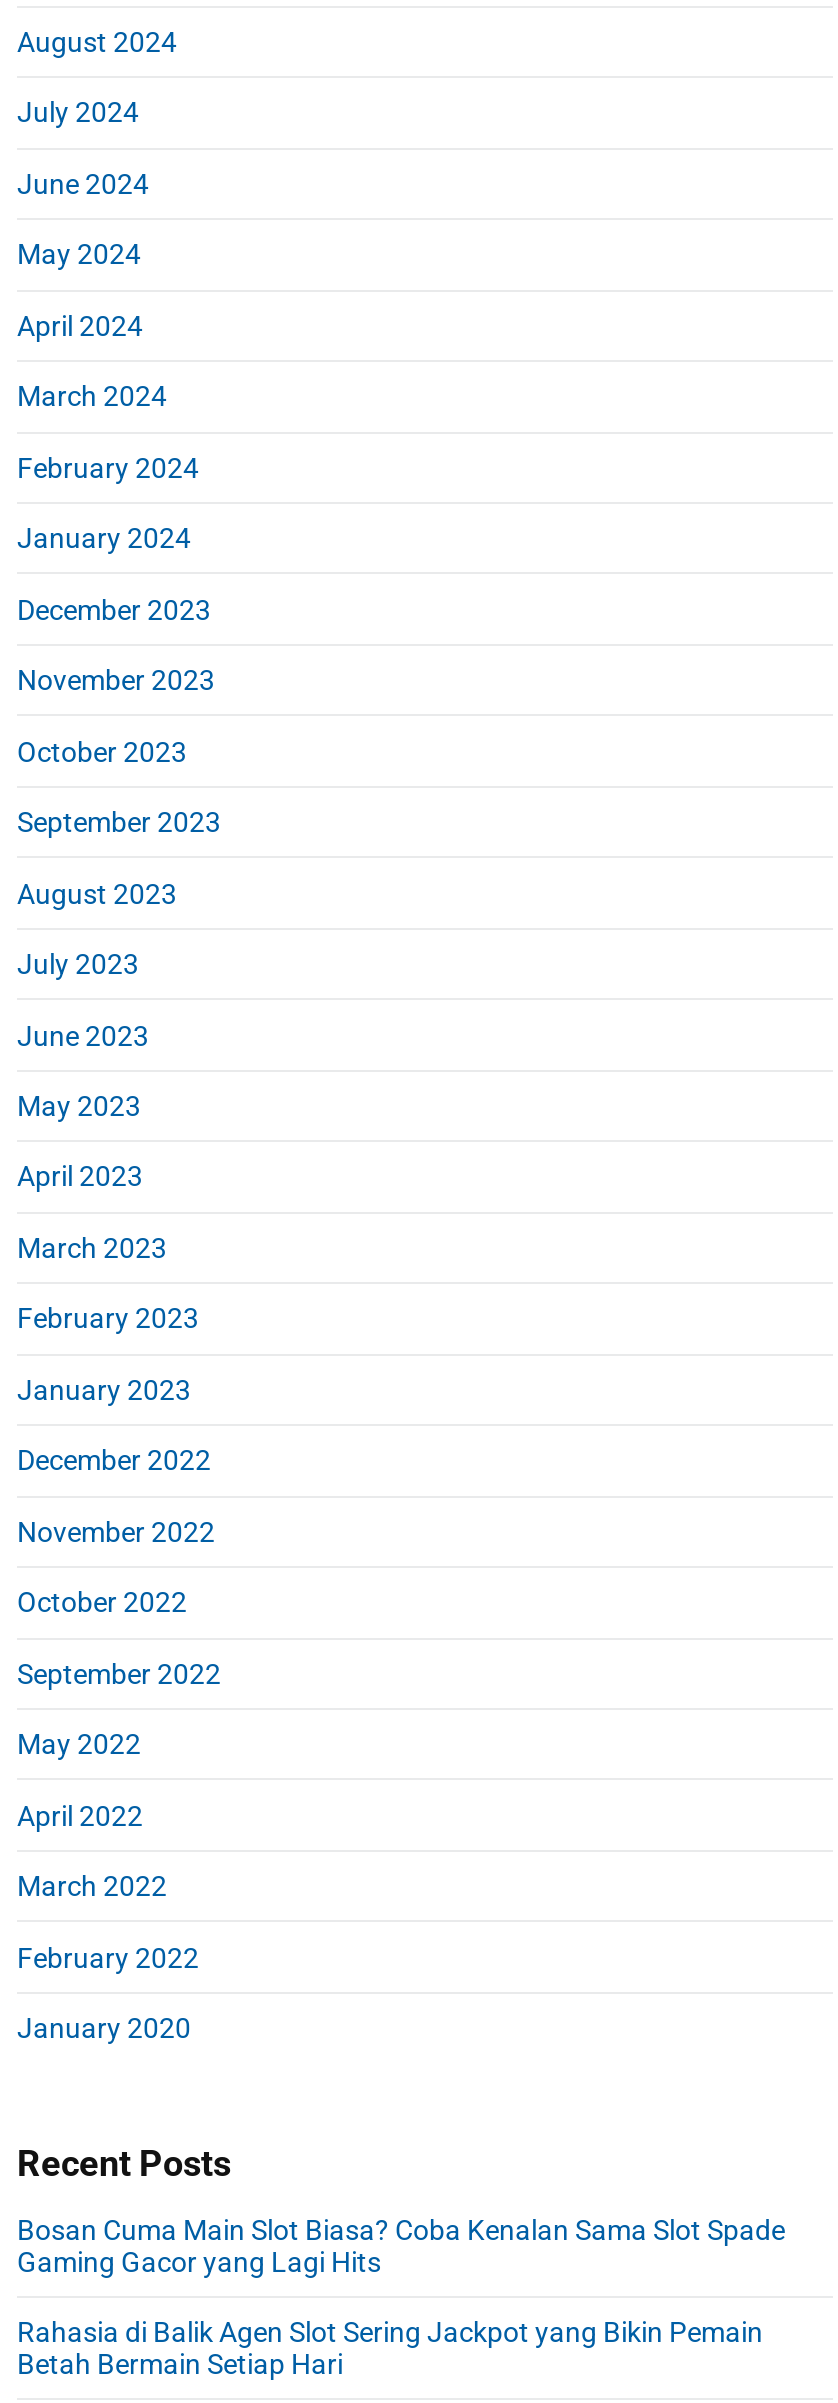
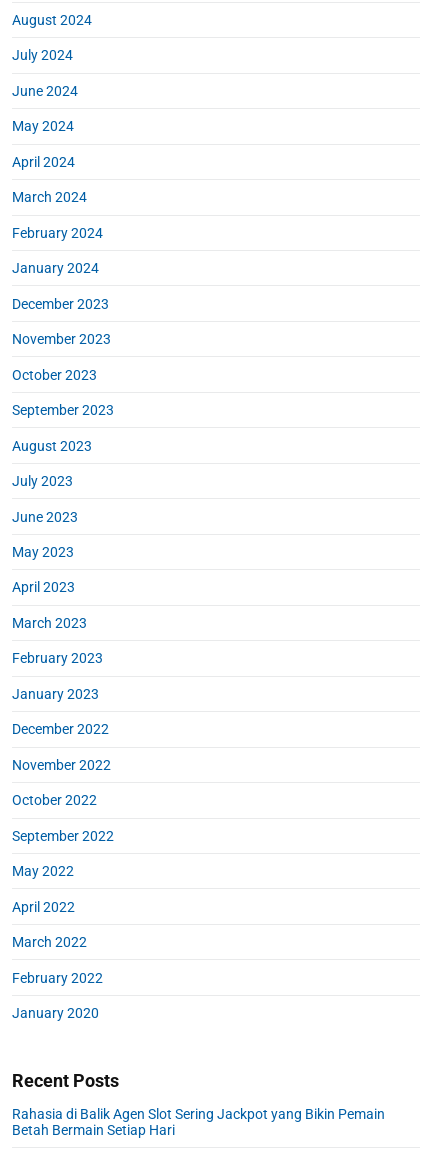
[17,2213,785,2277] Bosan Cuma Main Slot Biasa? Coba Kenalan Sama Slot Spade | Gaming Gacor yang Lagi Hits -> none

